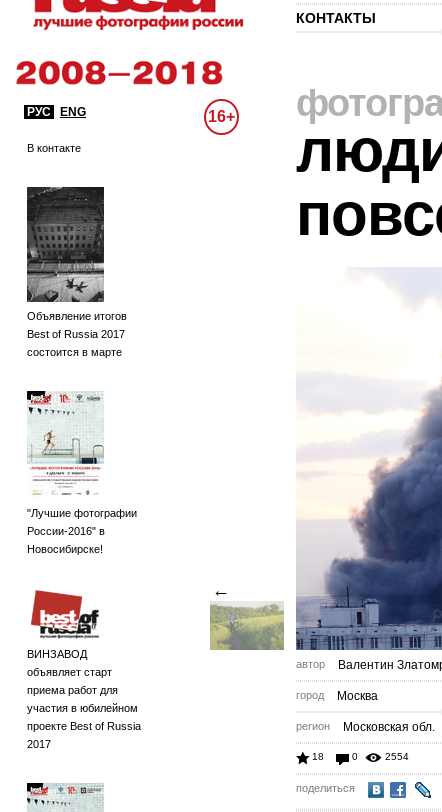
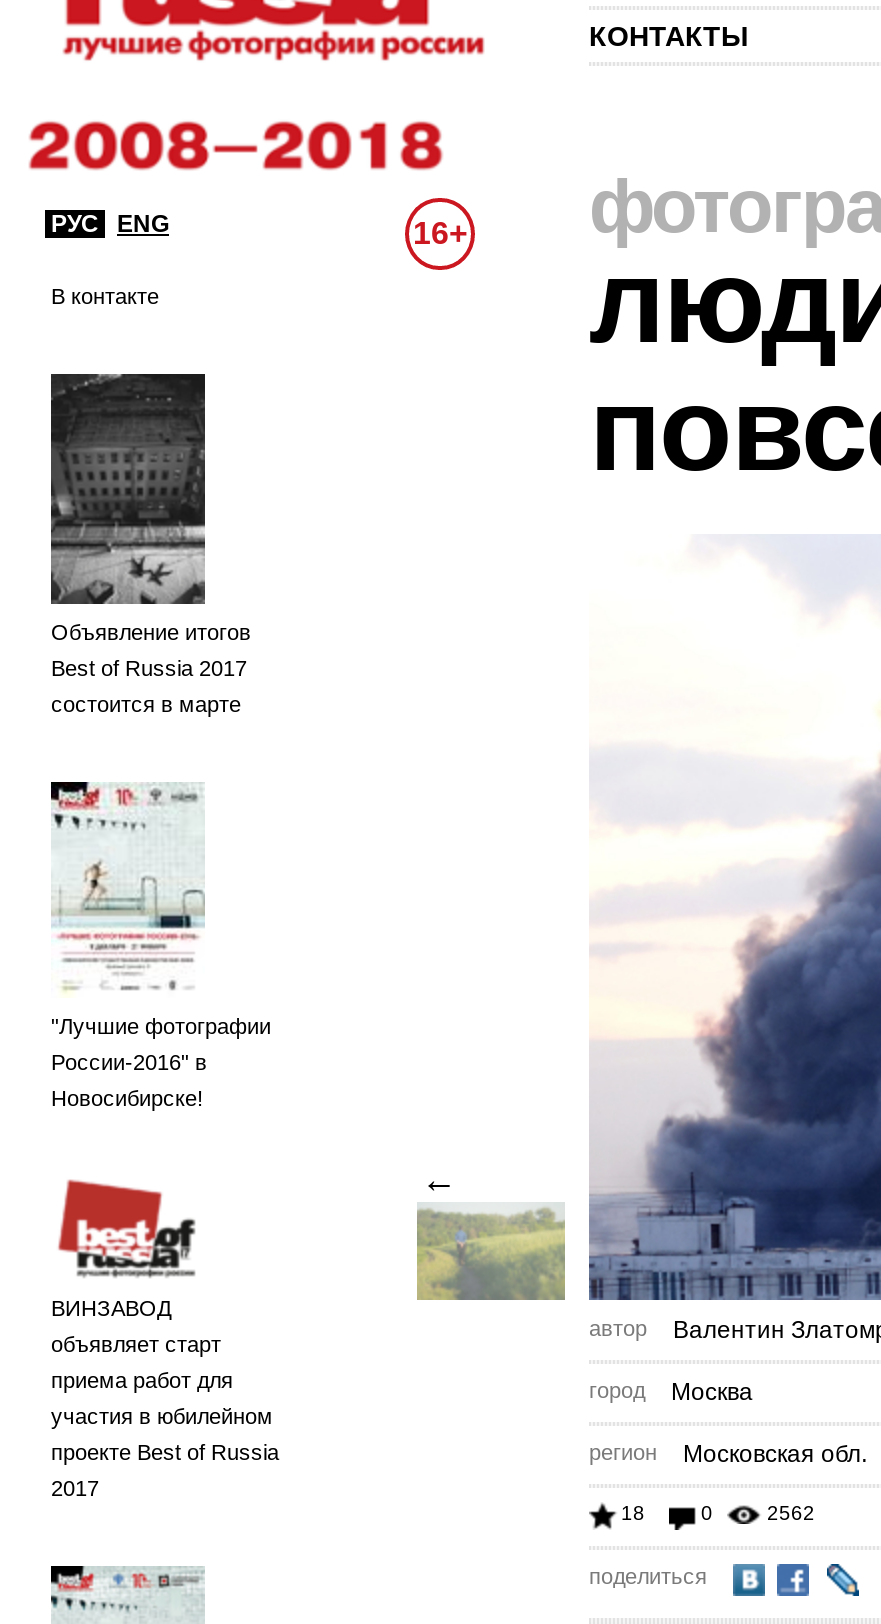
[385,751,409,762] 2554 -> [767,1502,815,1524] 2562

